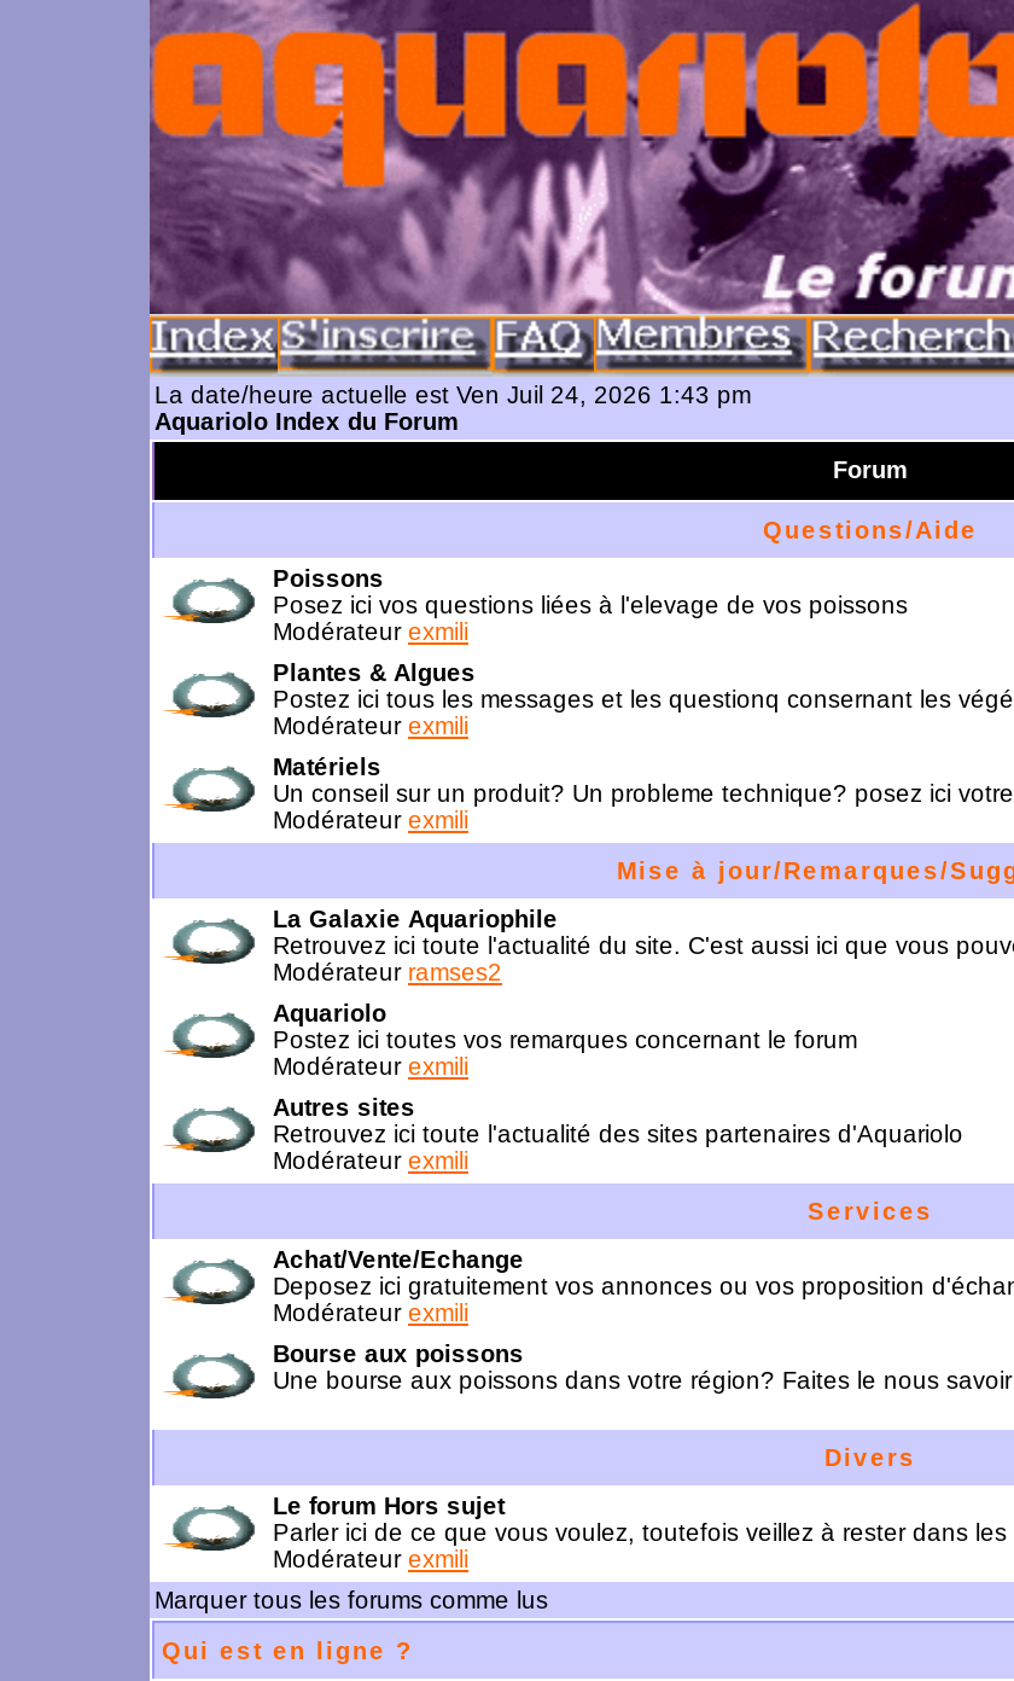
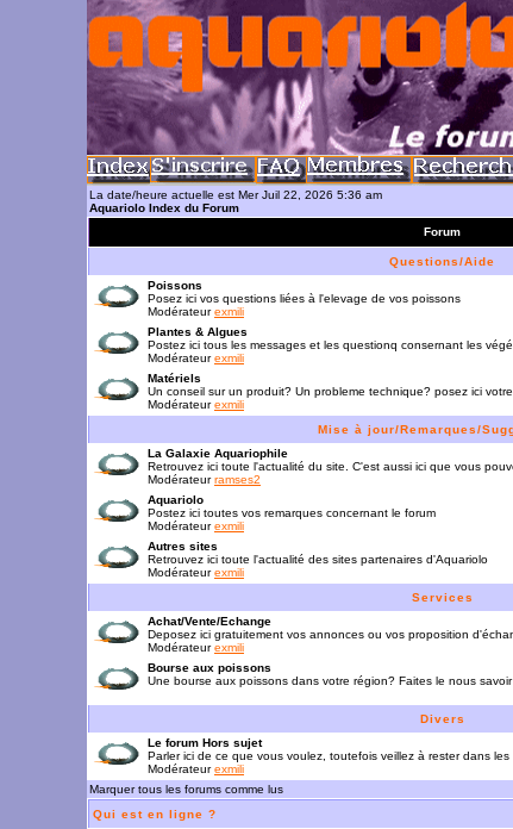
[155,382,751,408] La date/heure actuelle est Ven Juil 24, 2026 1:43 pm -> [89,188,382,201] La date/heure actuelle est Mer Juil 22, 2026 5:36 am

